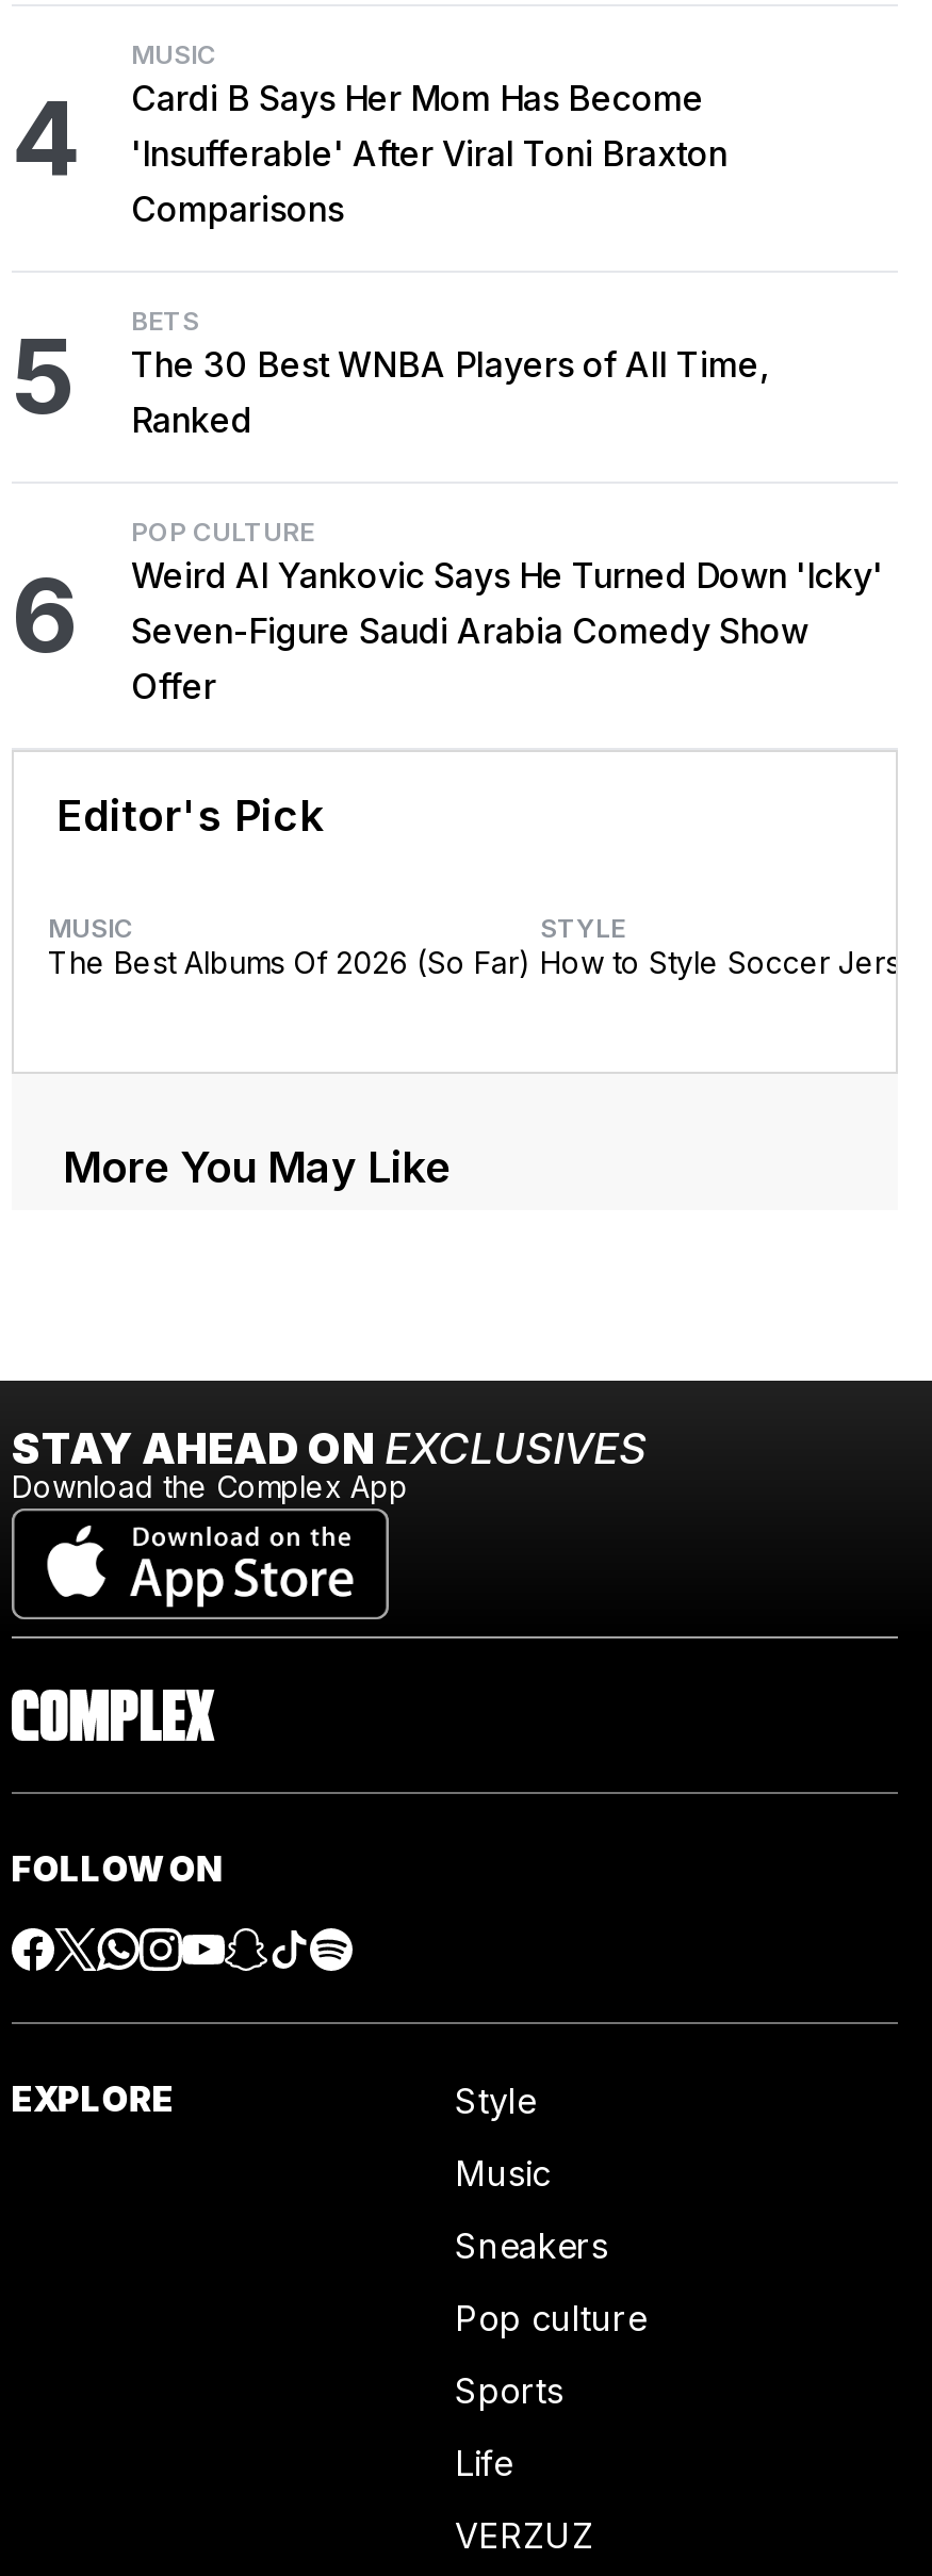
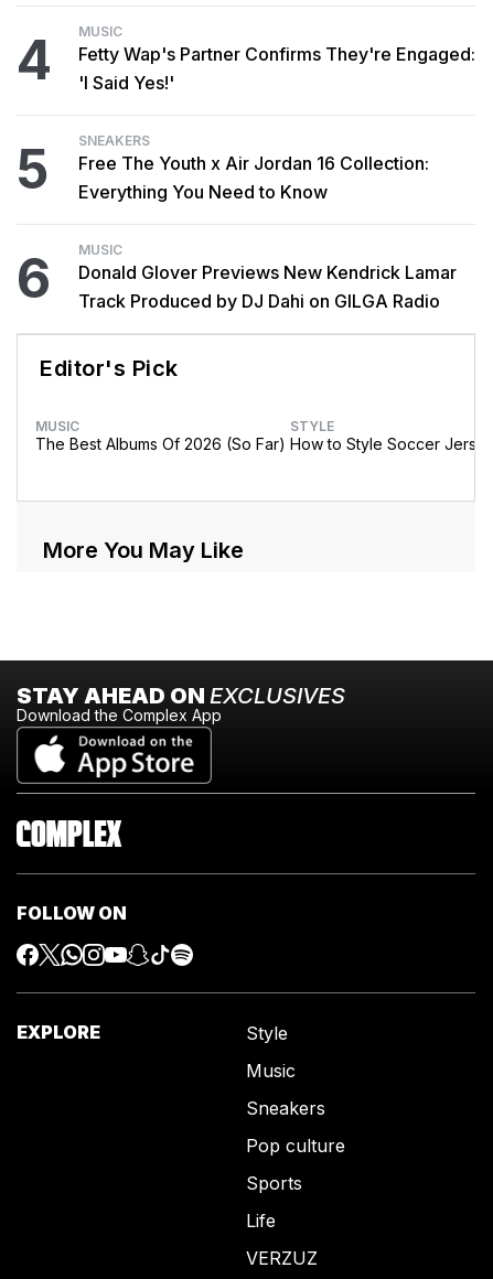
[131,77,727,230] Cardi B Says Her Mom Has Become | 'Insufferable' After Viral Toni Braxton | Comparisons -> [78,43,475,94] Fetty Wap's Partner Confirms They're Engaged: | 'I Said Yes!'
[131,305,770,441] BETS | The 30 Best WNBA Players of All Time, | Ranked -> [78,132,429,203] SNEAKERS | Free The Youth x Air Jordan 16 Collection: | Everything You Need to Know
[131,516,883,707] POP CULTURE | Weird Al Yankovic Says He Turned Down 'Icky' | Seven-Figure Saudi Arabia Comedy Show | Offer -> [78,241,457,312] MUSIC | Donald Glover Previews New Kendrick Lamar | Track Produced by DJ Dahi on GILGA Radio

